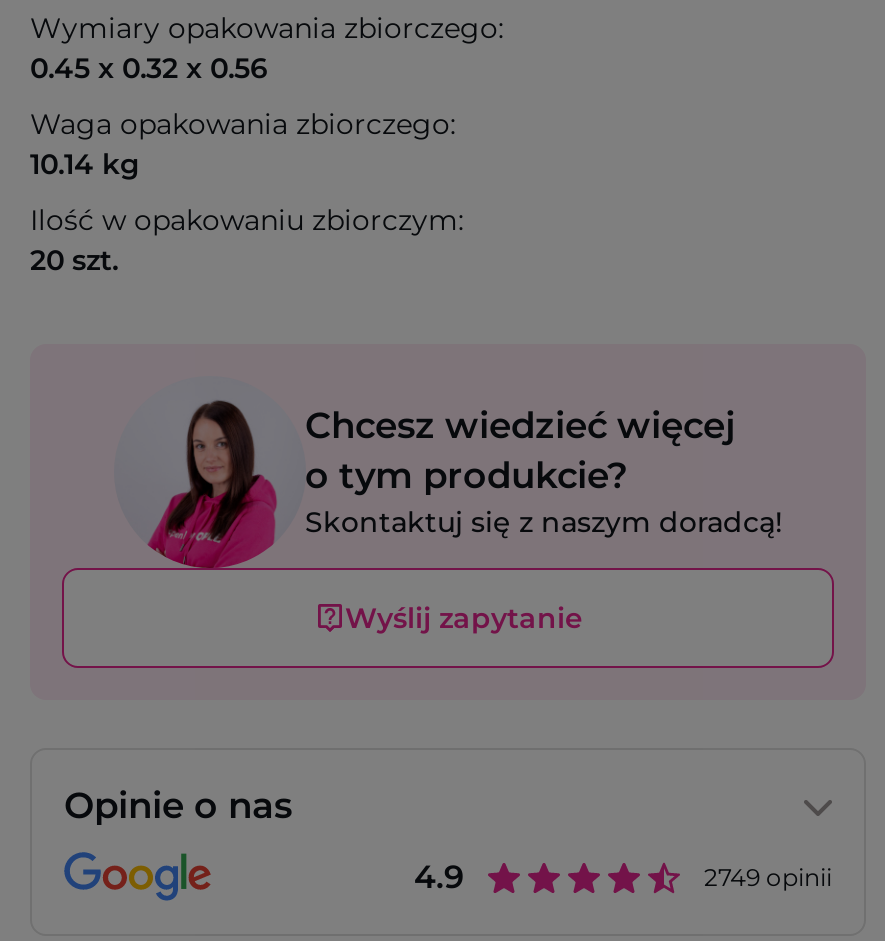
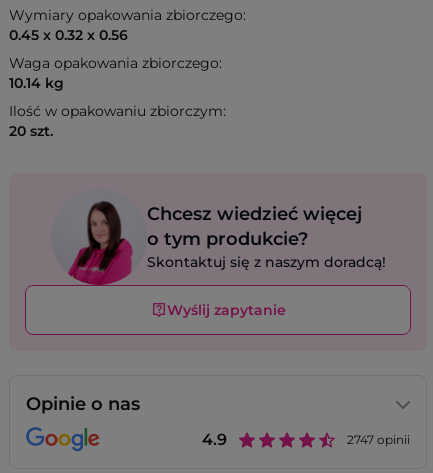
[704,863,832,893] 2749 opinii -> [347,432,410,447] 2747 opinii

